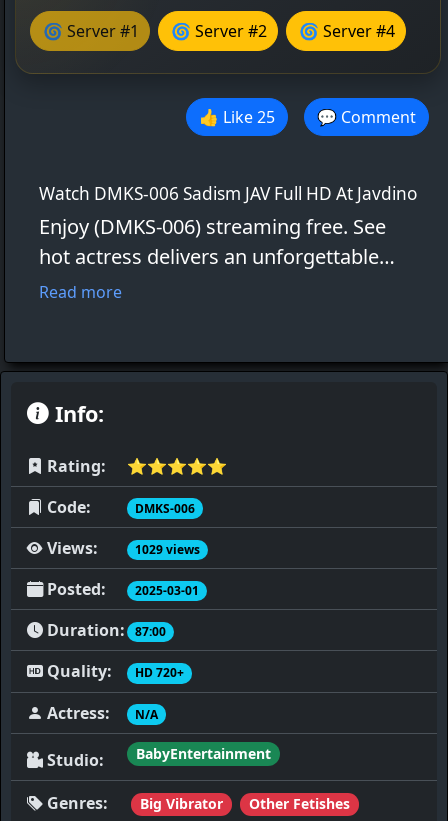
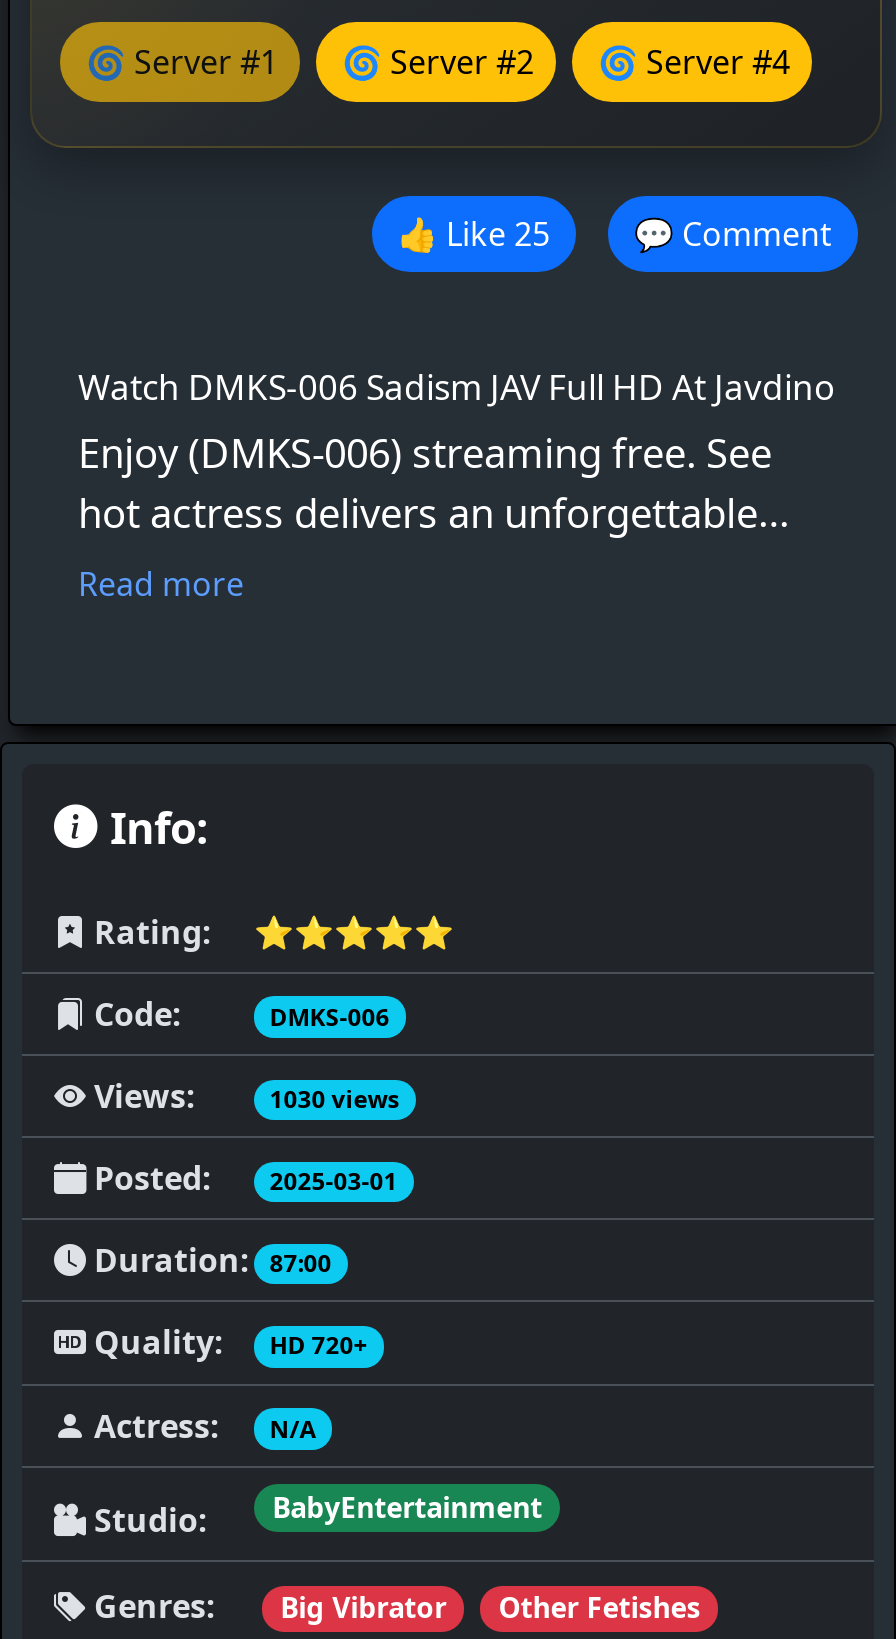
[135,541,200,558] 1029 views -> [270,1082,400,1116] 1030 views

